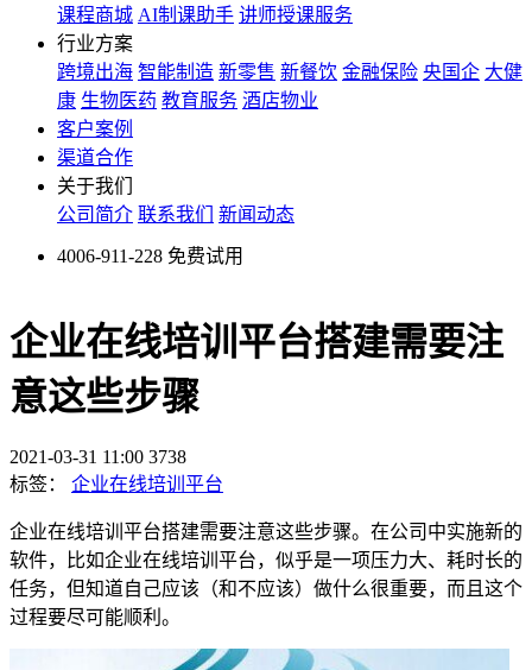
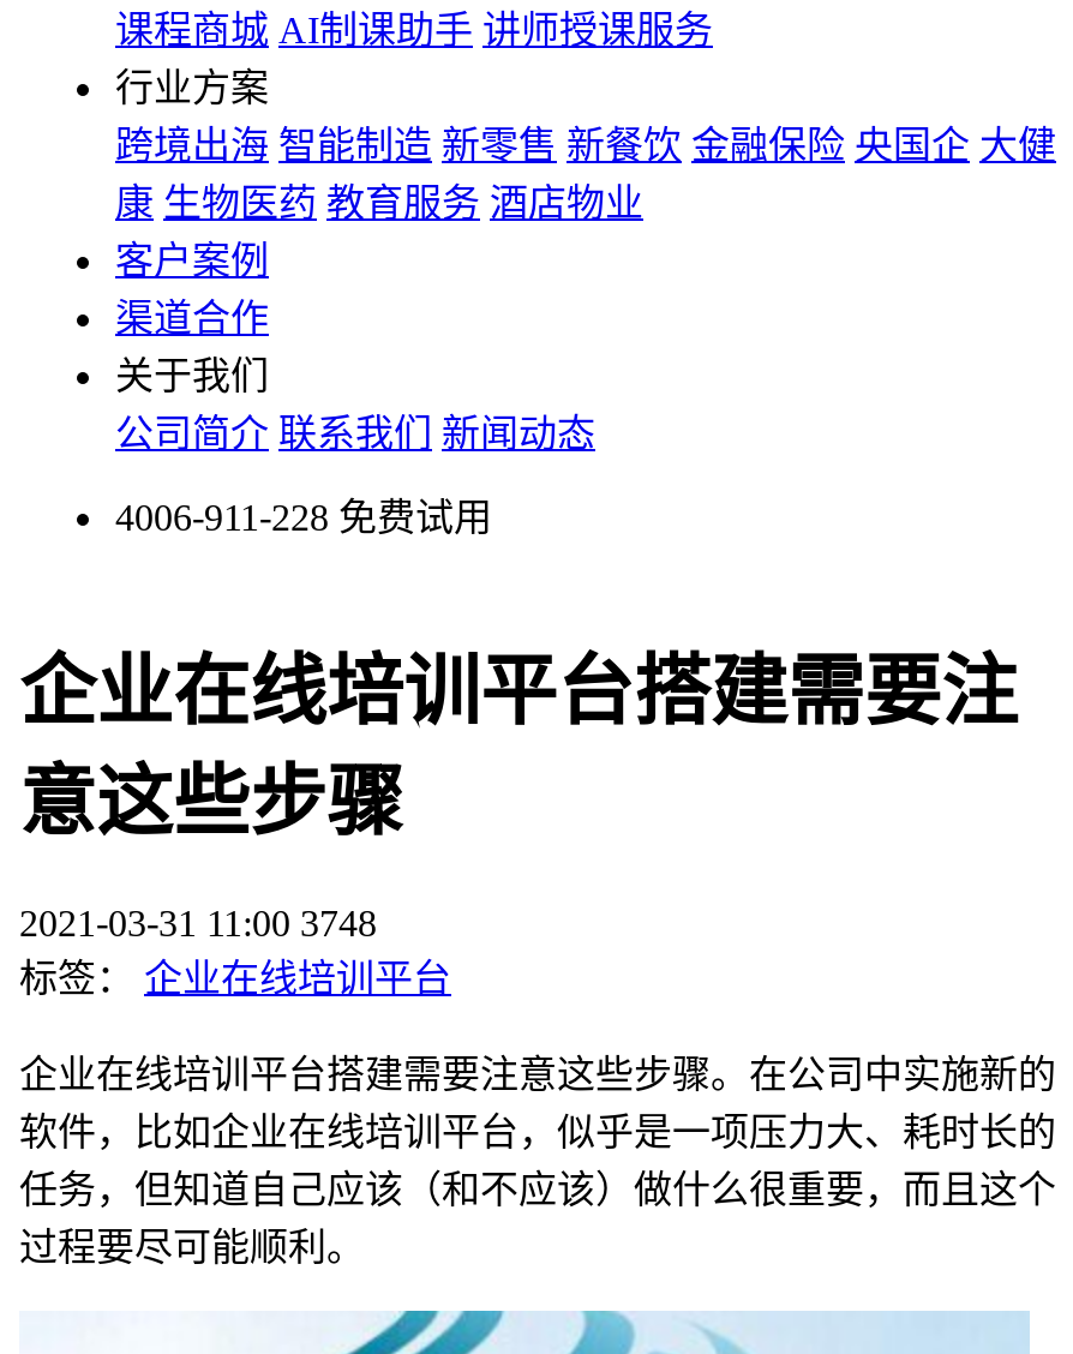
[9,446,186,467] 2021-03-31 11:00 3738 -> [19,902,377,943] 2021-03-31 11:00 3748

